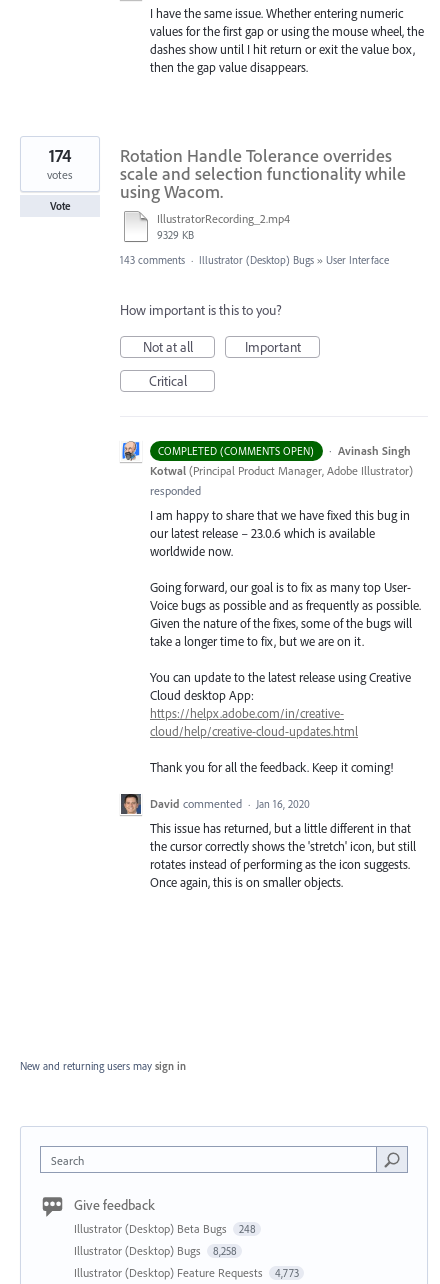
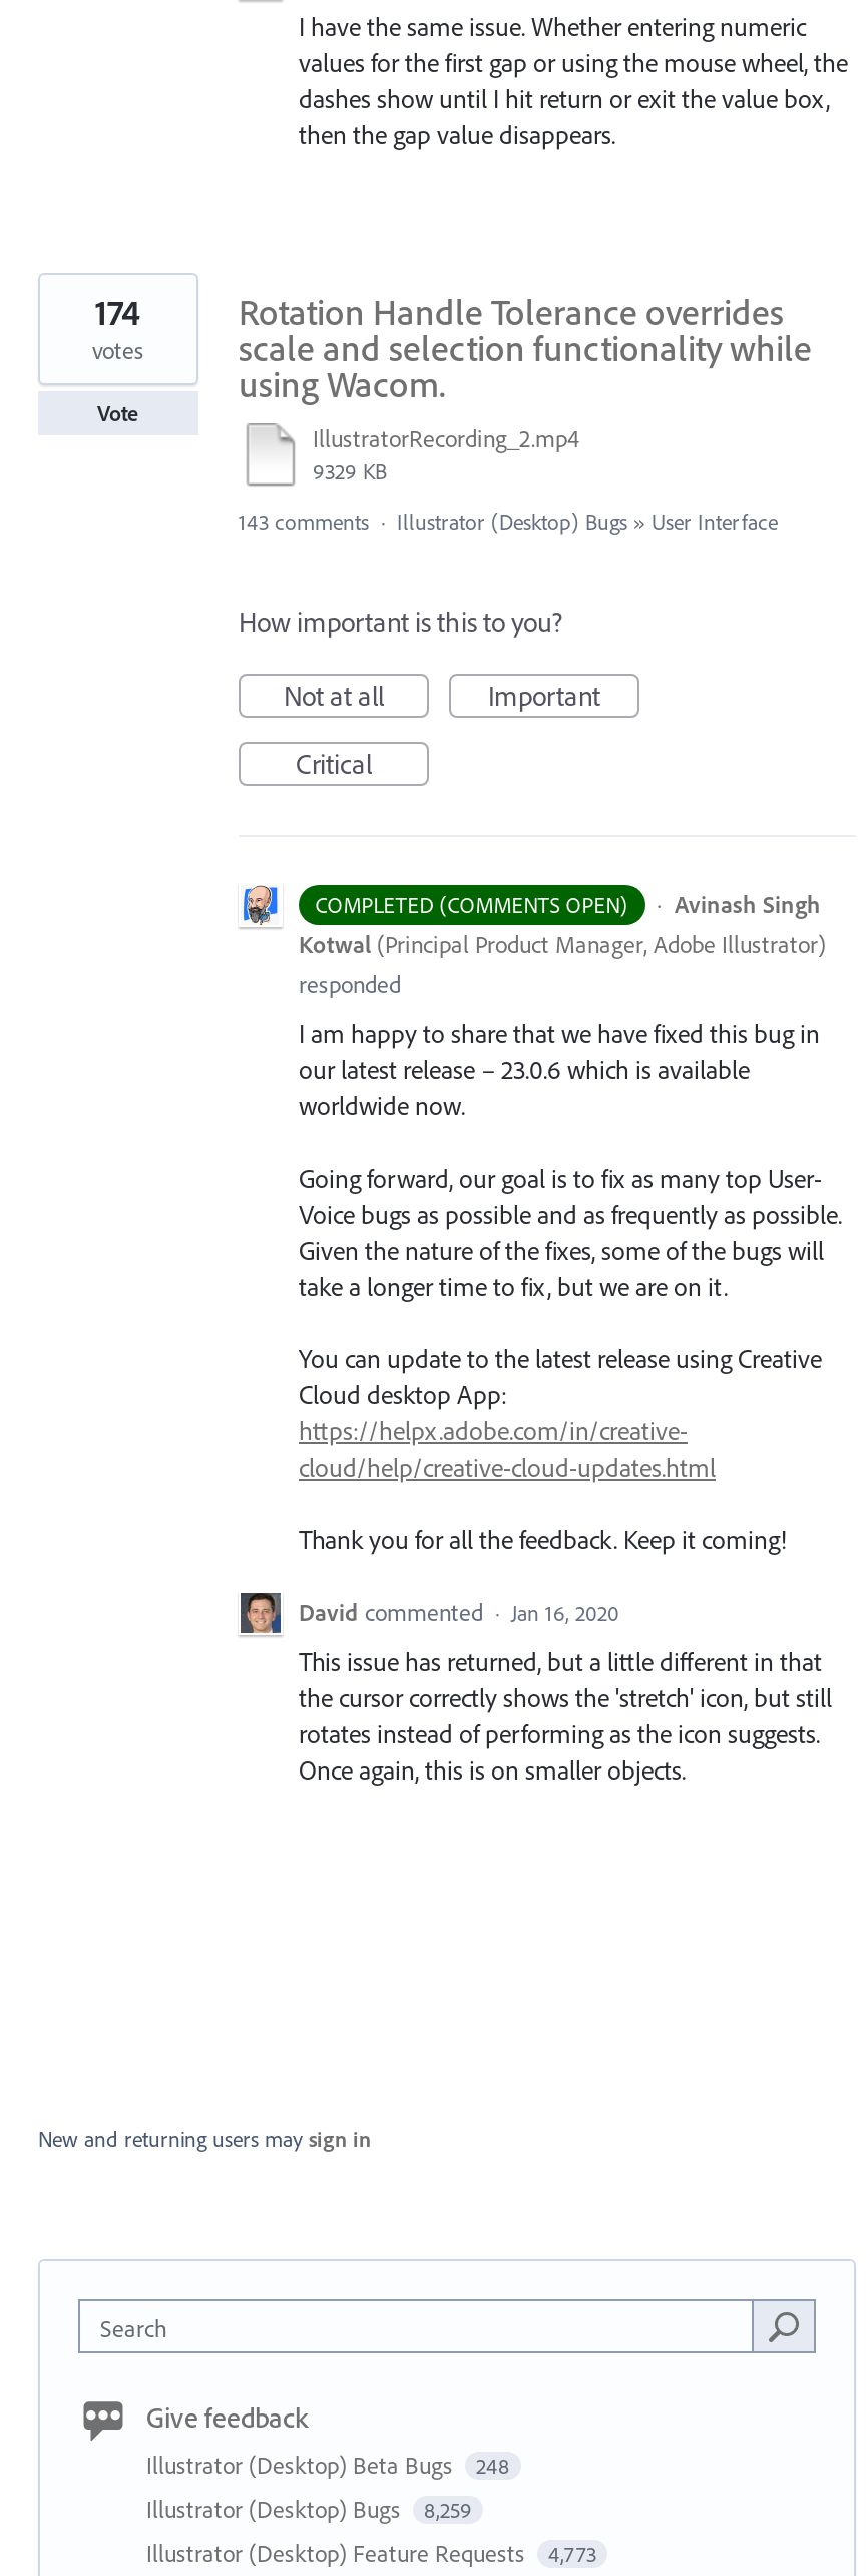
[74,1243,236,1258] Illustrator (Desktop) Bugs 8,258 -> [146,2494,472,2524] Illustrator (Desktop) Bugs 8,259

